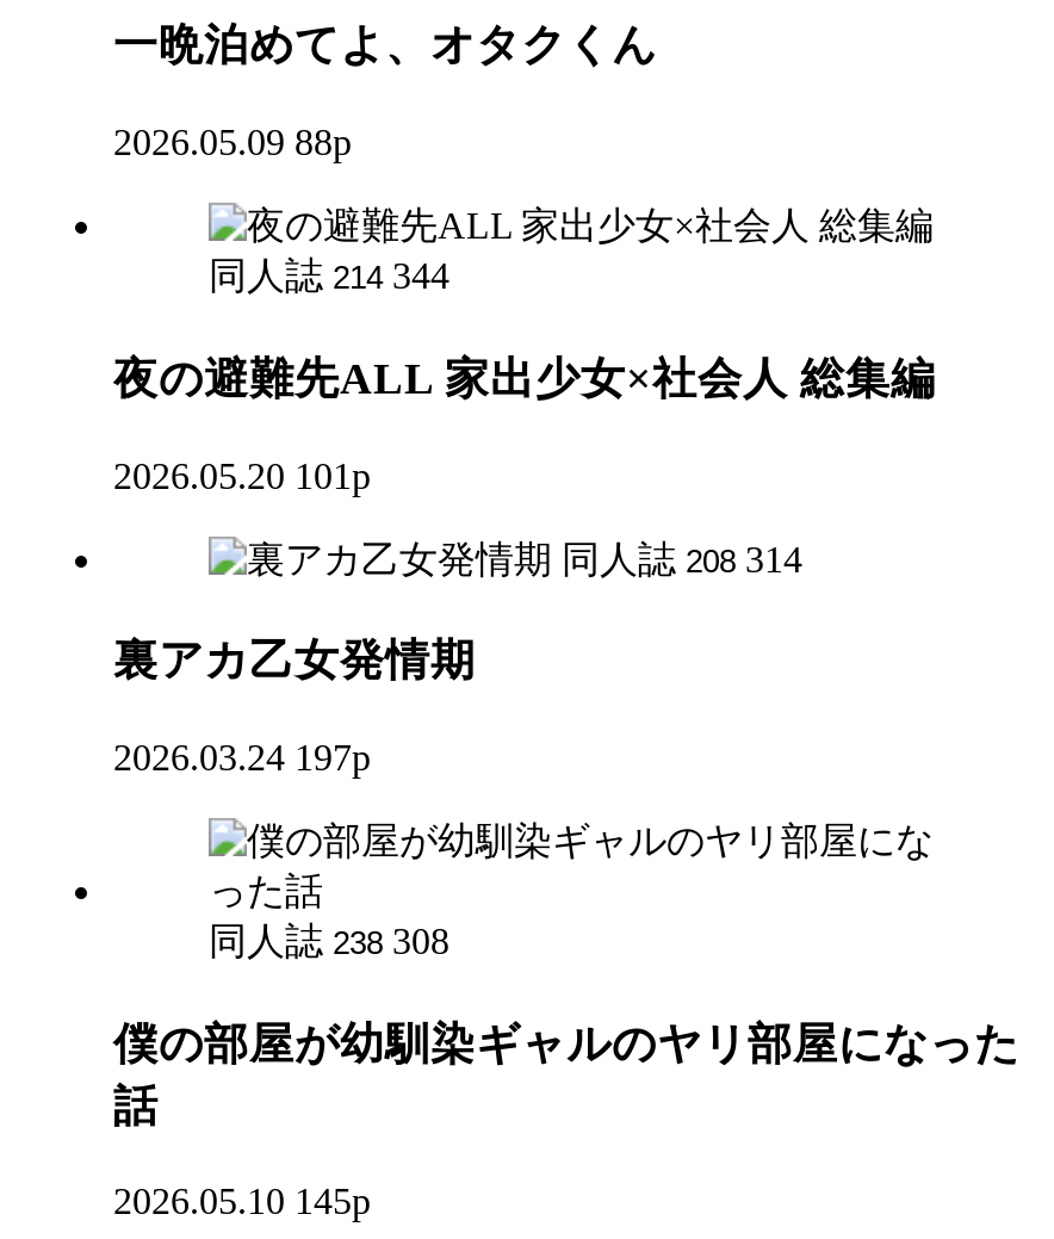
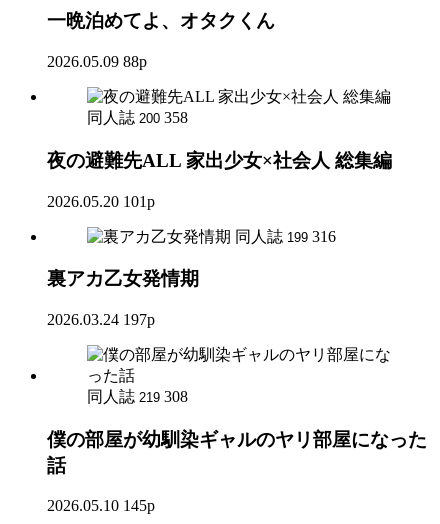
[209,255,449,296] 同人誌 214 344 -> [87,109,188,126] 同人誌 200 358
[562,538,802,578] 同人誌 208 314 -> [235,227,336,244] 同人誌 199 316
[209,920,449,961] 同人誌 238 308 -> [87,388,188,405] 同人誌 219 308

